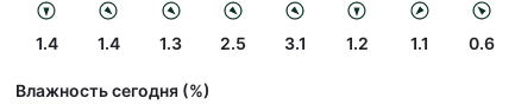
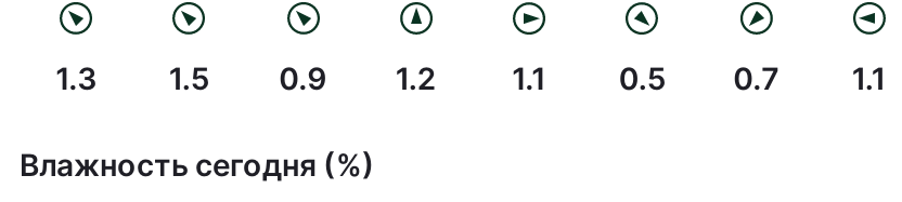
[35,33,58,53] 1.4 -> [56,59,97,96] 1.3
[97,33,120,53] 1.4 -> [169,59,210,96] 1.5
[159,33,182,53] 1.3 -> [279,59,327,96] 0.9
[220,33,246,53] 2.5 -> [395,59,437,96] 1.2
[284,33,306,53] 3.1 -> [512,59,547,96] 1.1
[346,33,369,53] 1.2 -> [619,59,667,96] 0.5
[468,33,495,53] 0.6 -> none
none -> [733,59,779,96] 0.7

